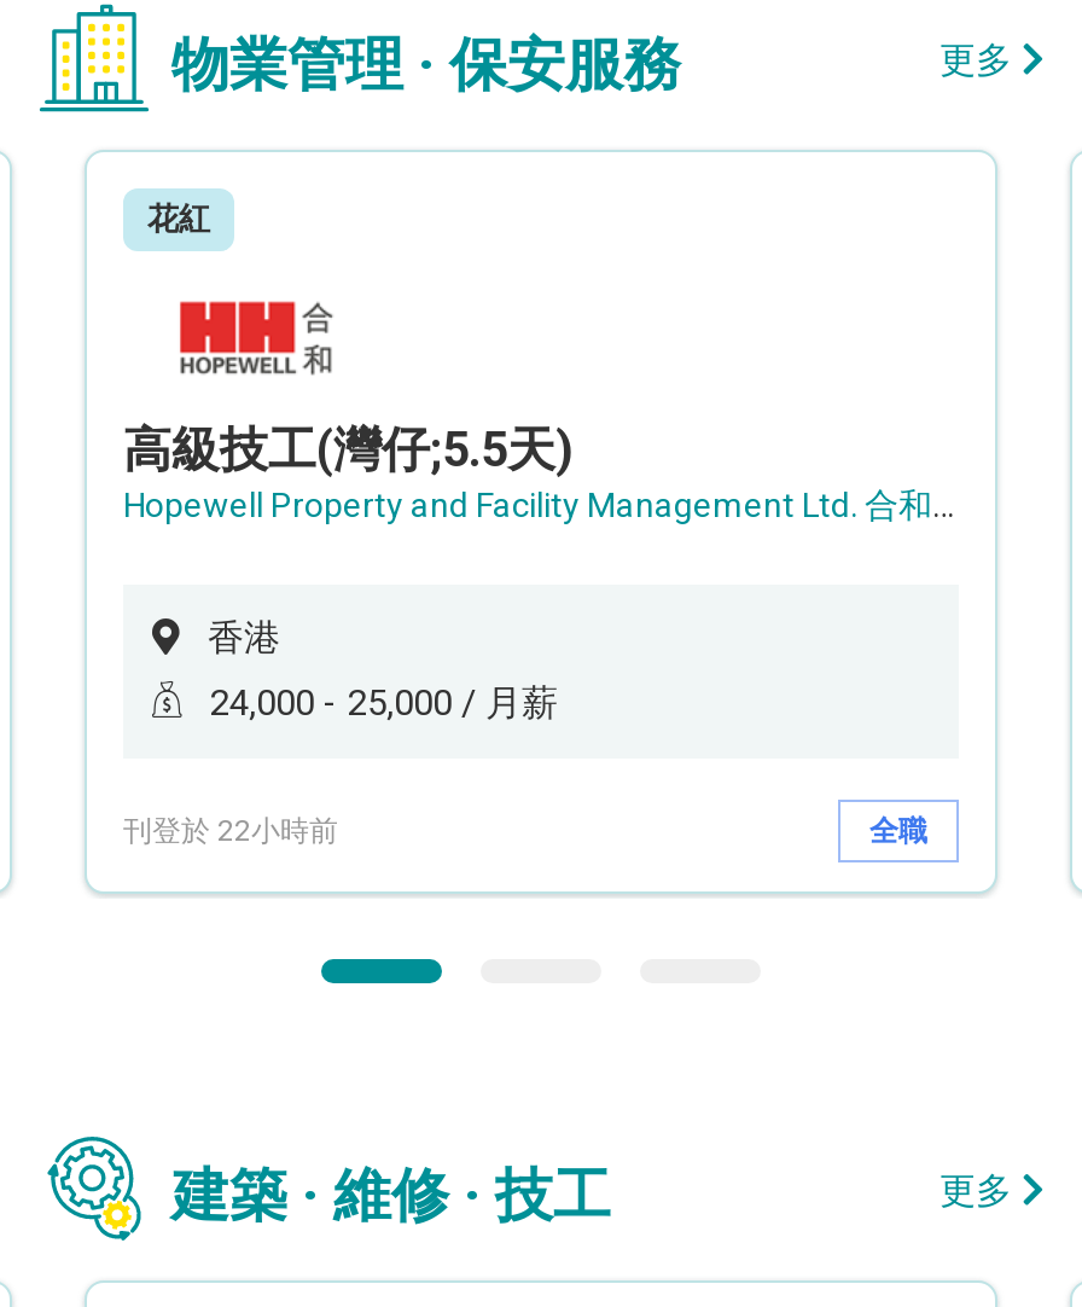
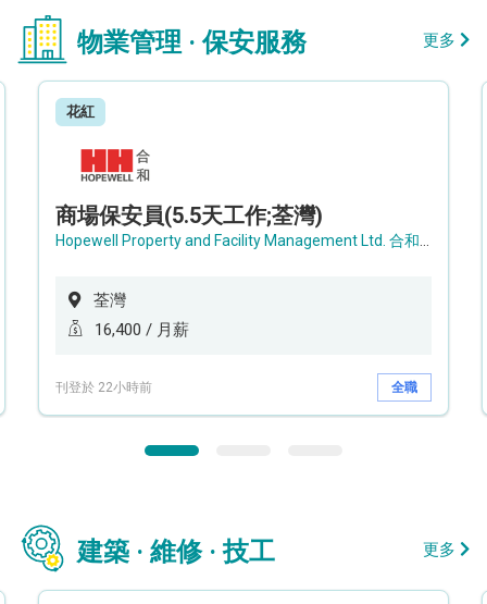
[123,420,572,478] 高級技工(灣仔;5.5天) -> [55,202,323,228] 商場保安員(5.5天工作;荃灣)
[208,617,280,660] 香港 -> [93,291,126,310] 荃灣
[210,682,558,725] 24,000 - 25,000 / 月薪 -> [95,320,189,340] 16,400 / 月薪

